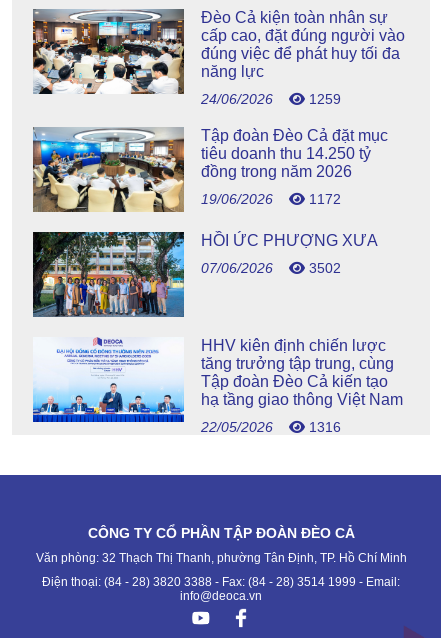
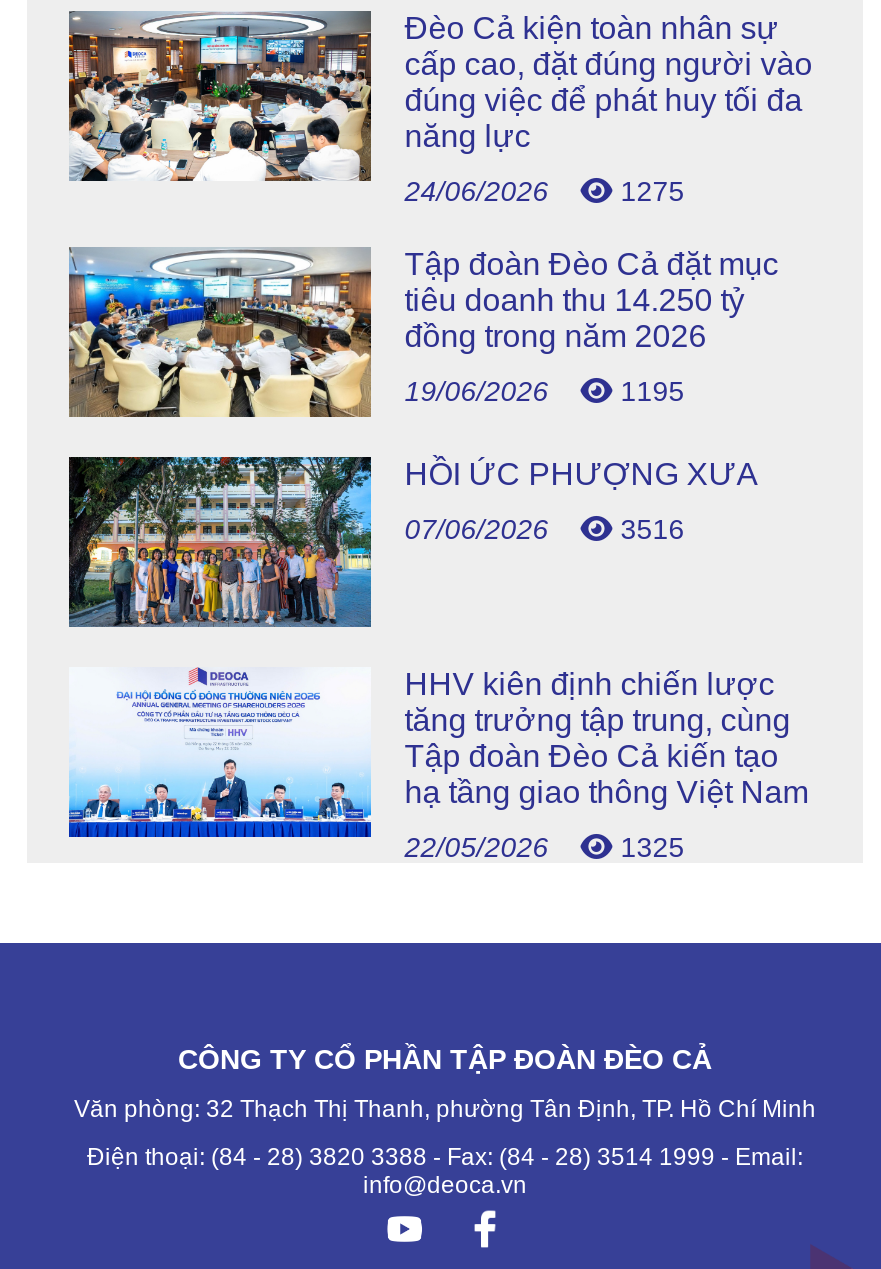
[201,91,341,107] 24/06/2026 1259 -> [405,174,685,206] 24/06/2026 1275
[201,191,341,207] 19/06/2026 1172 -> [405,374,685,406] 19/06/2026 1195
[201,260,341,276] 07/06/2026 3502 -> [405,512,685,544] 07/06/2026 3516
[201,419,341,435] 22/05/2026 1316 -> [405,831,685,863] 22/05/2026 1325

